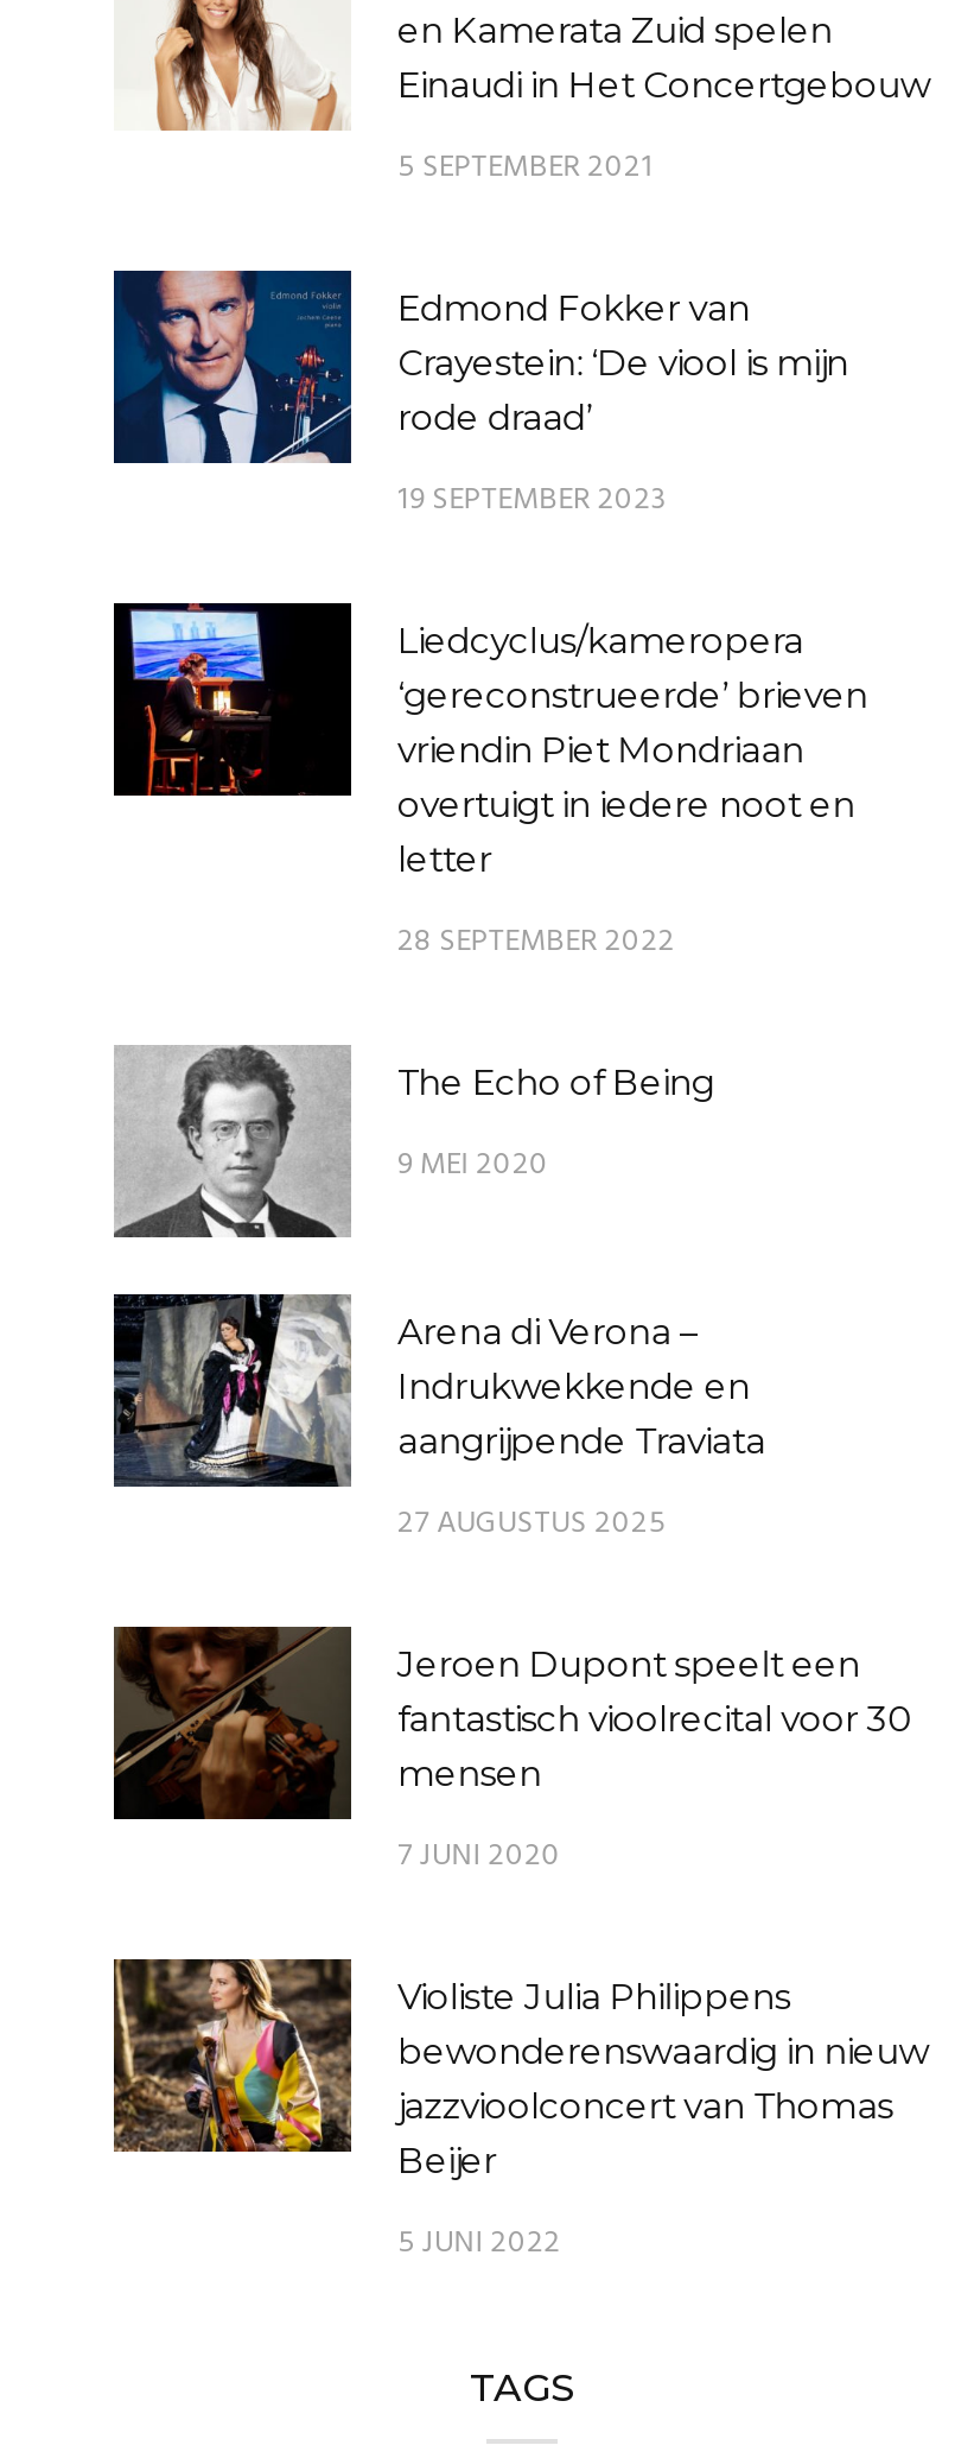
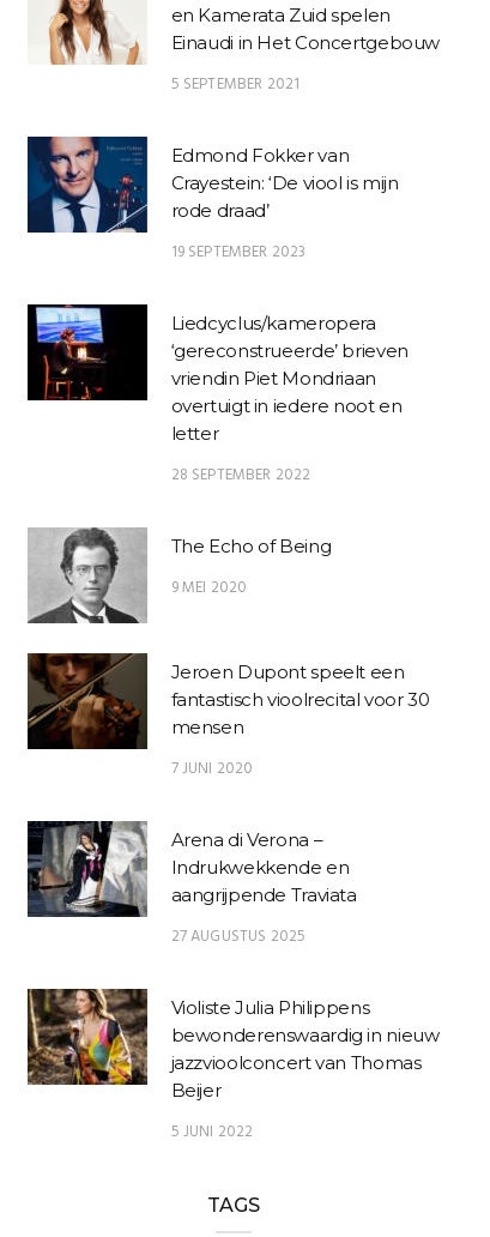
moved [114,1292,765,1547] -> [28,820,357,949]: [image] | Arena di Verona – | Indrukwekkende en | aangrijpende Traviata | 27 AUGUSTUS 2025
moved [114,1622,910,1880] -> [28,651,429,781]: [image] | Jeroen Dupont speelt een | fantastisch vioolrecital voor 30 | mensen | 7 JUNI 2020

